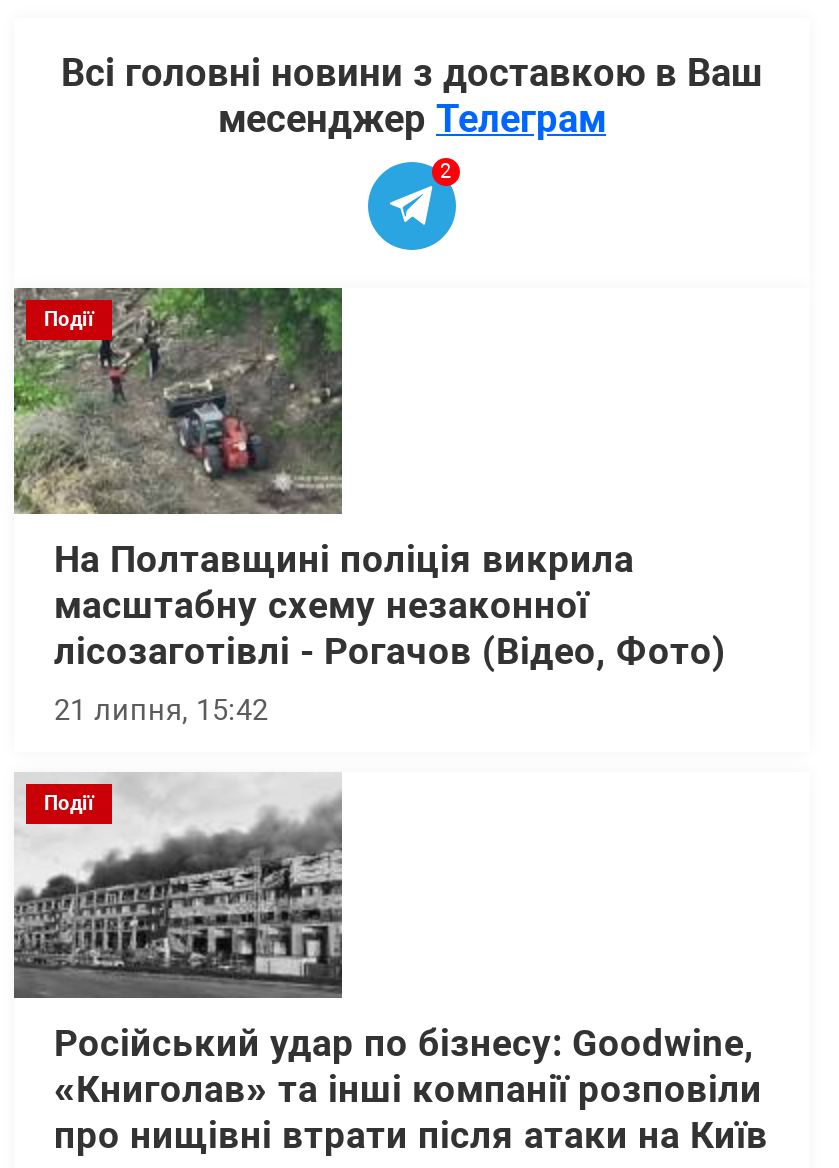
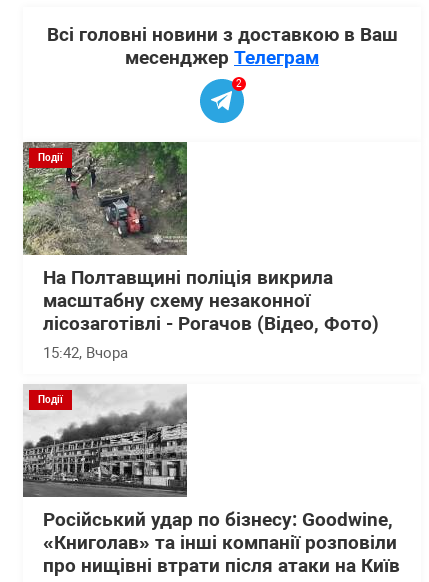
[54,692,268,728] 21 липня, 15:42 -> [43,344,128,362] 15:42, Вчора

